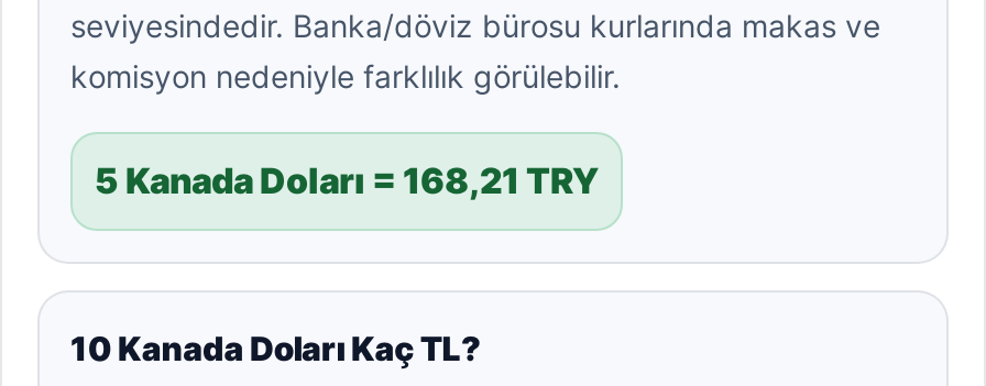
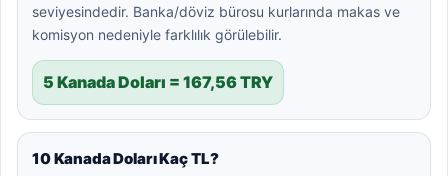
[95,158,599,202] 5 Kanada Doları = 168,21 TRY -> [43,72,273,92] 5 Kanada Doları = 167,56 TRY

